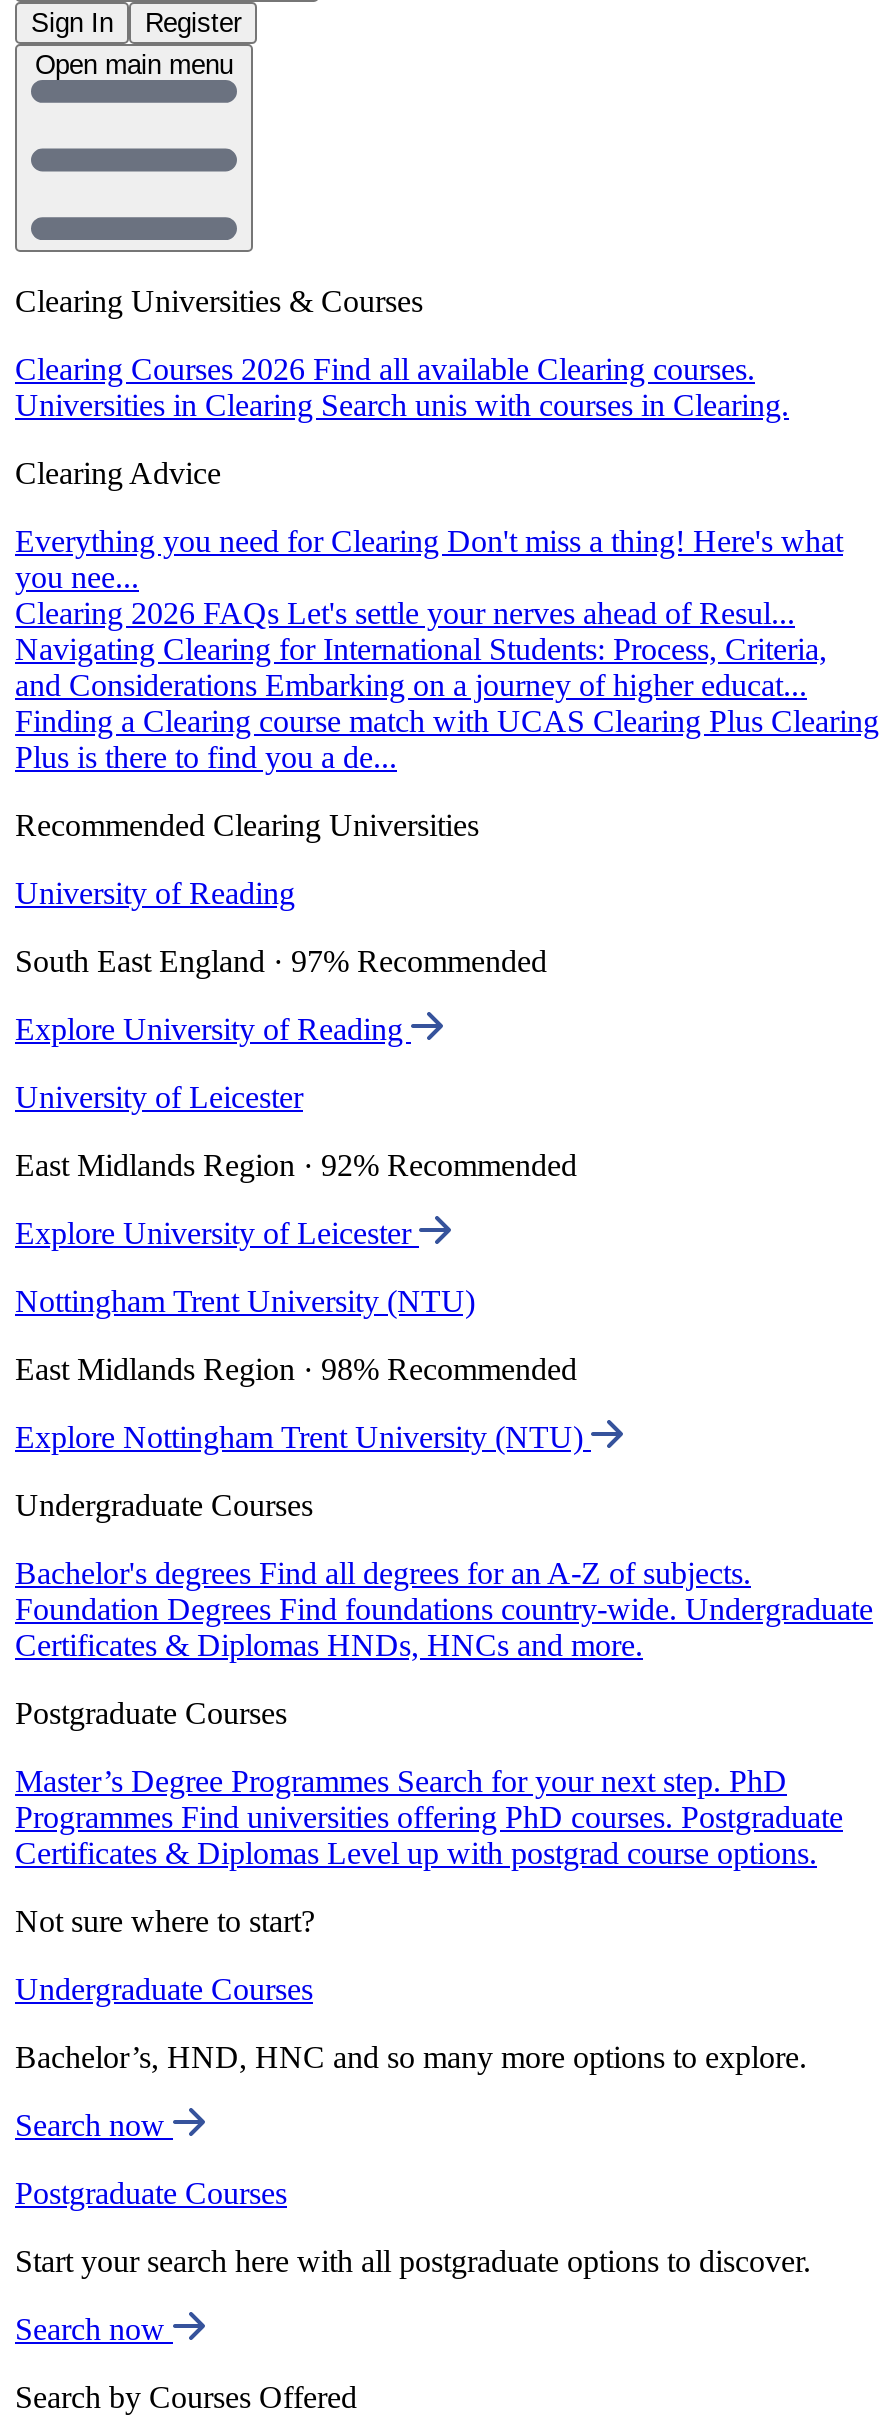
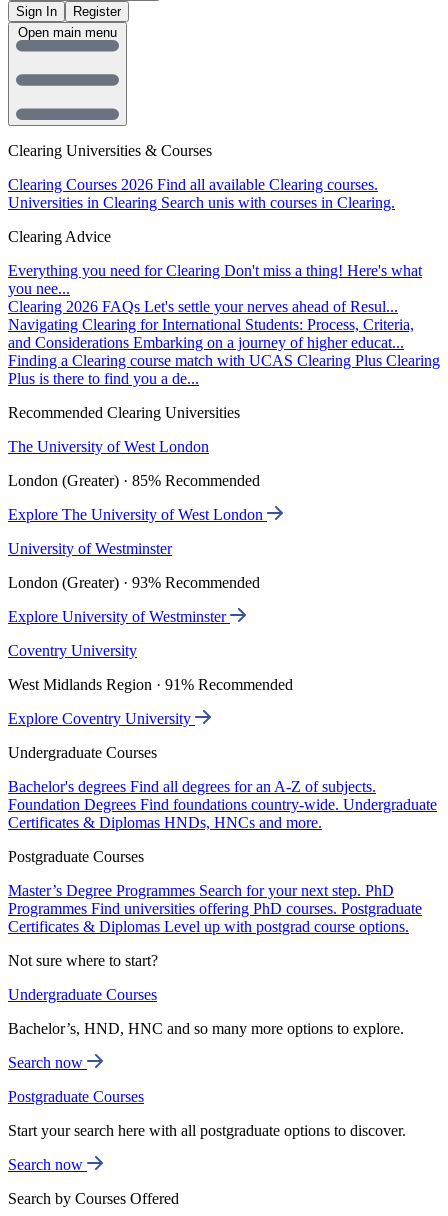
[15,876,295,910] University of Reading -> [8,438,209,455] The University of West London
[15,944,547,978] South East England · 97% Recommended -> [8,472,260,489] London (Greater) · 85% Recommended
[15,1012,411,1046] Explore University of Reading -> [8,506,267,523] Explore The University of West London
[15,1080,303,1114] University of Leicester -> [8,540,172,557] University of Westminster
[15,1148,577,1182] East Midlands Region · 92% Recommended -> [8,574,260,591] London (Greater) · 93% Recommended
[15,1216,419,1250] Explore University of Leicester -> [8,608,230,625] Explore University of Westminster
[15,1284,475,1318] Nottingham Trent University (NTU) -> [8,642,137,659] Coventry University
[15,1352,577,1386] East Midlands Region · 98% Recommended -> [8,676,293,693] West Midlands Region · 91% Recommended
[15,1420,591,1454] Explore Nottingham Trent University (NTU) -> [8,710,195,727] Explore Coventry University

